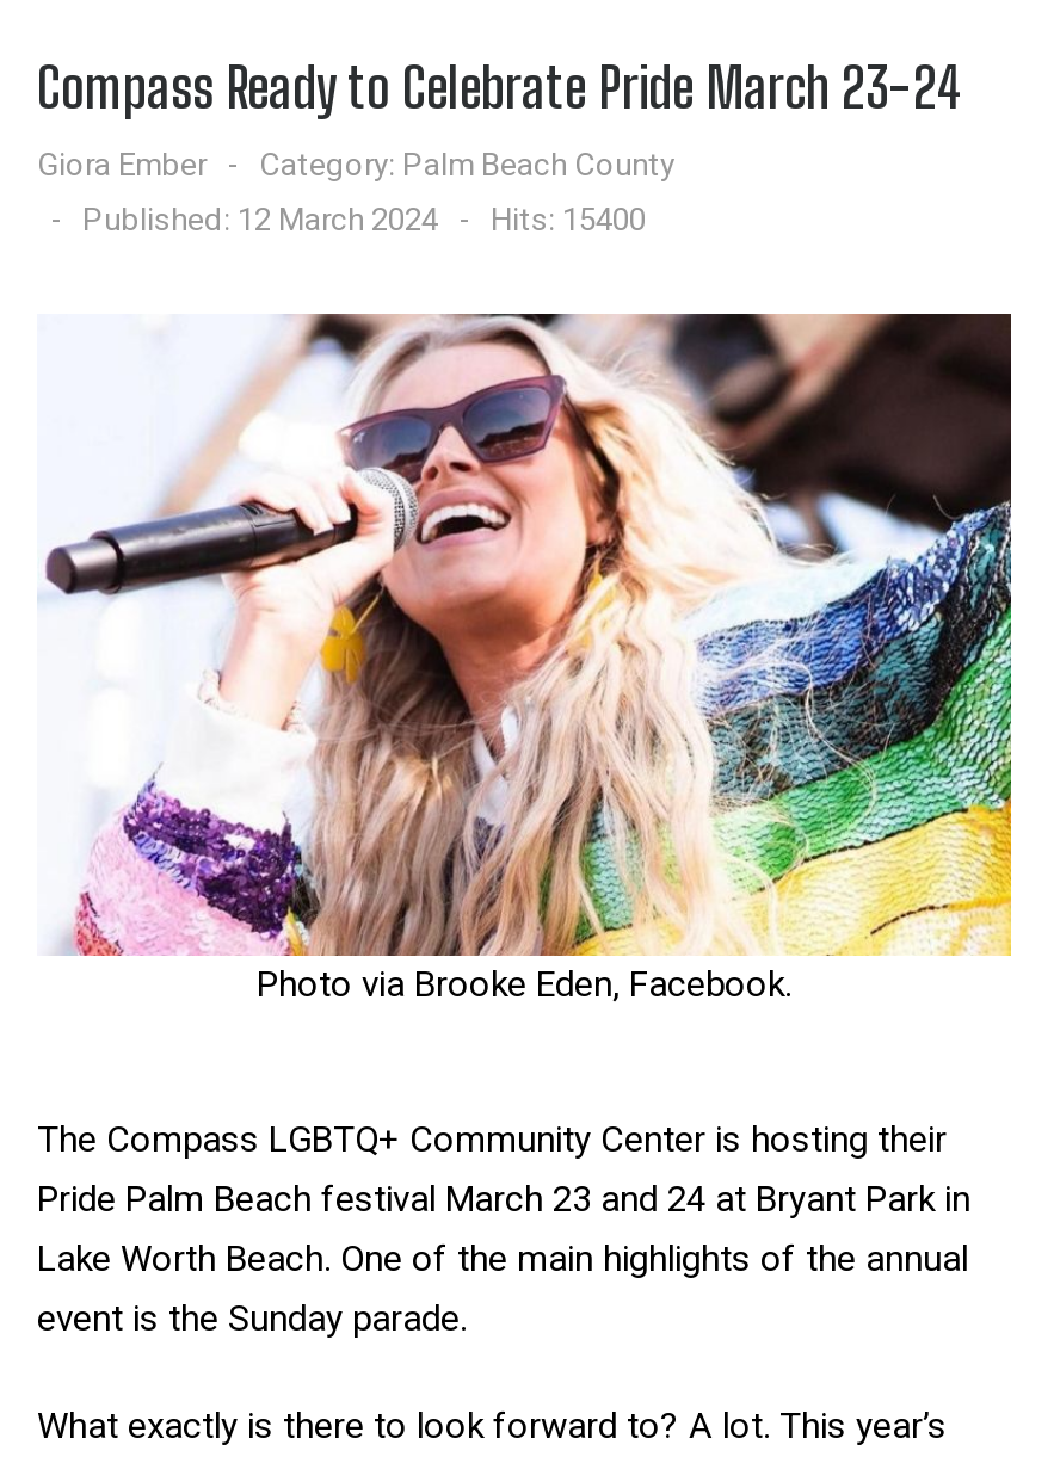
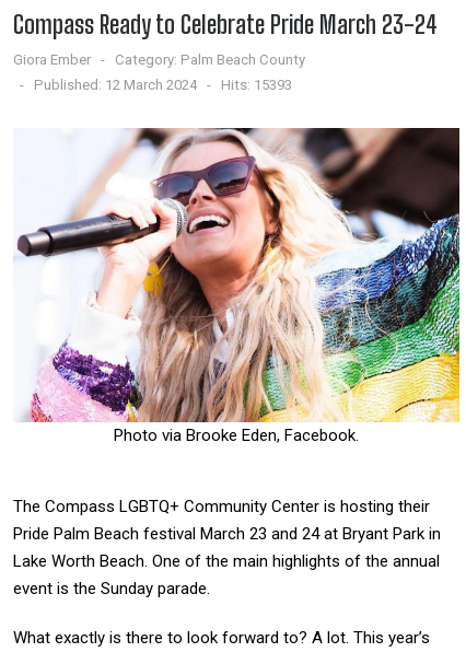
[82,203,646,239] Published: 12 March 2024 Hits: 15400 -> [34,77,292,94] Published: 12 March 2024 Hits: 15393

